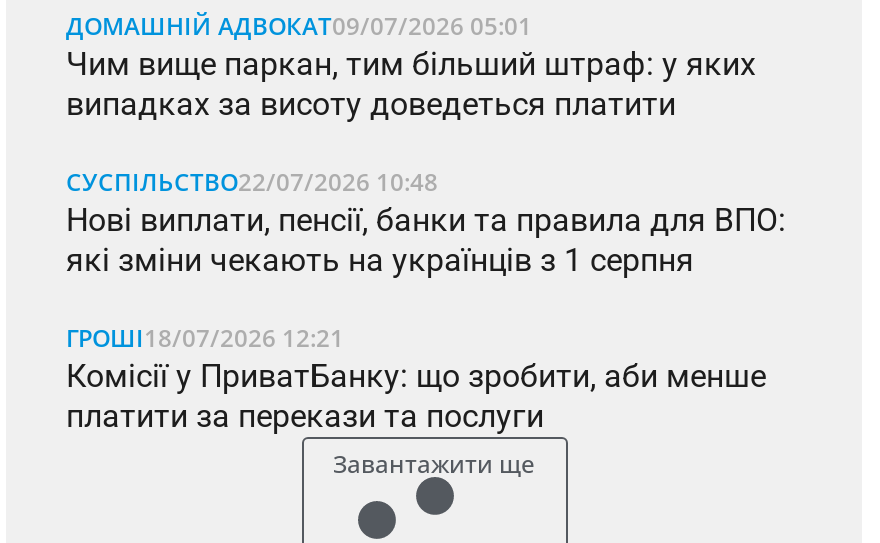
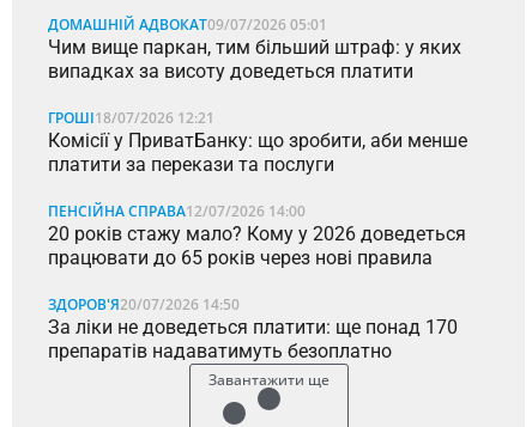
[66,166,786,280] СУСПІЛЬСТВО22/07/2026 10:48 | Нові виплати, пенсії, банки та правила для ВПО: | які зміни чекають на українців з 1 серпня -> none
moved [66,322,766,436] -> [48,108,467,176]: ГРОШІ18/07/2026 12:21 | Комісії у ПриватБанку: що зробити, аби менше | платити за перекази та послуги
none -> [48,201,466,363] ПЕНСІЙНА СПРАВА 12/07/2026 14:00 | 20 років стажу мало? Кому у 2026 доведеться | працювати до 65 років через нові правила | ЗДОРОВ'Я20/07/2026 14:50 | За ліки не доведеться платити: ще понад 170 | препаратів надаватимуть безоплатно

